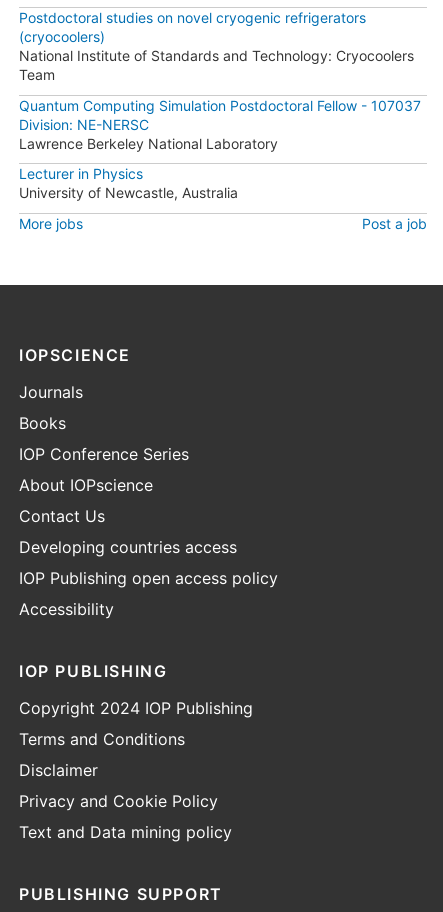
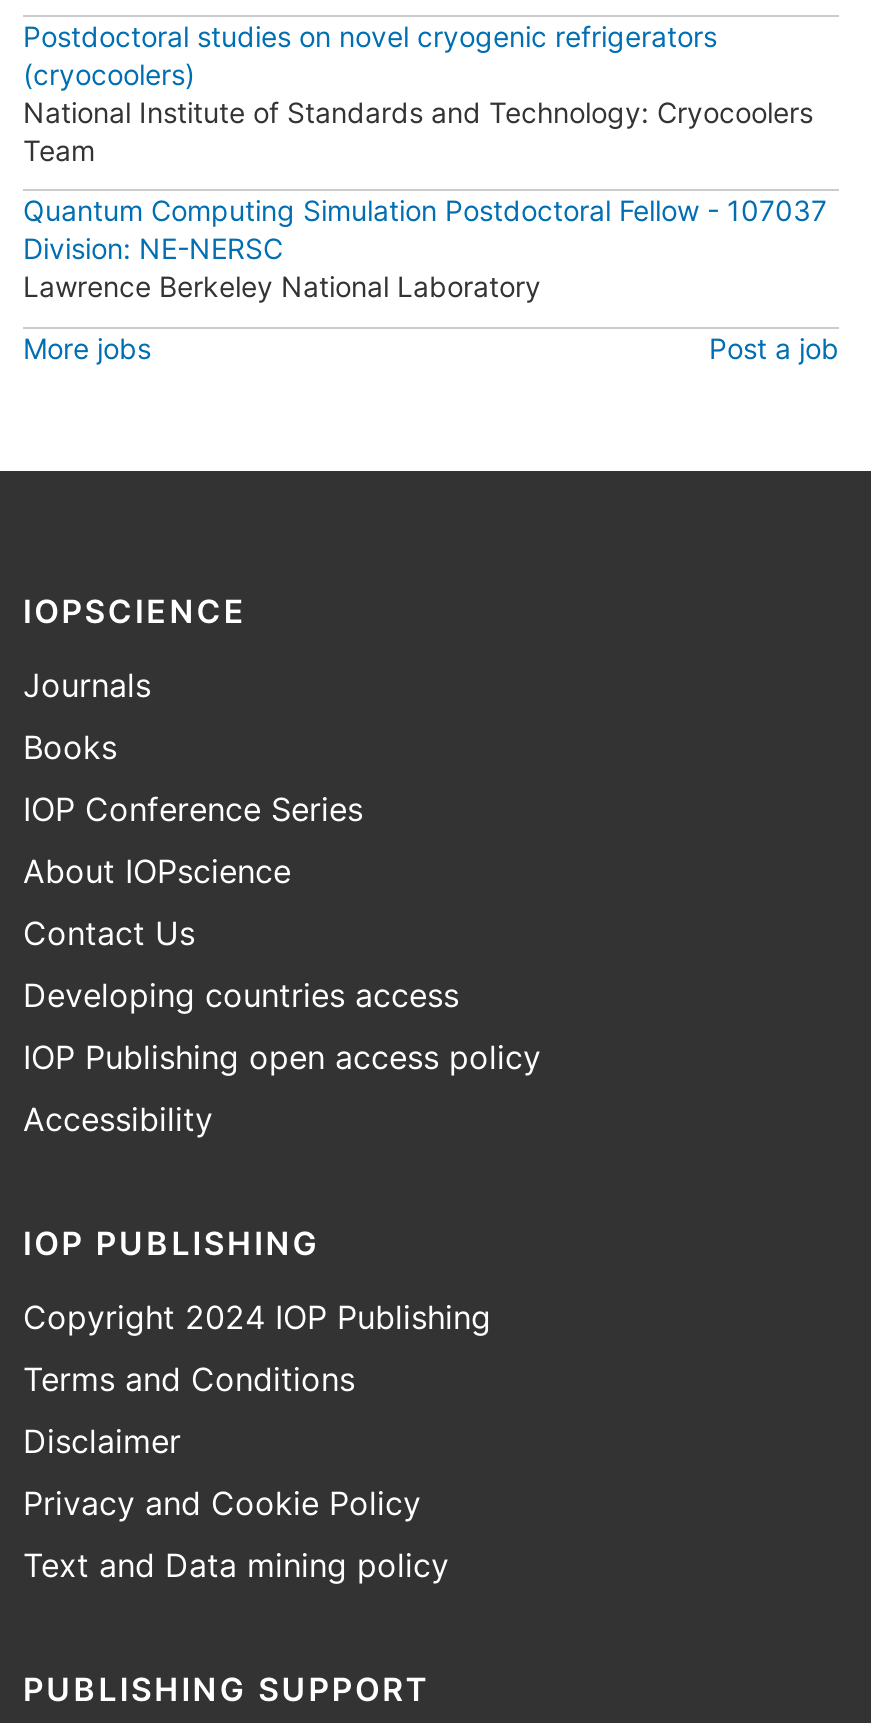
[19,165,238,201] Lecturer in Physics | University of Newcastle, Australia -> none

